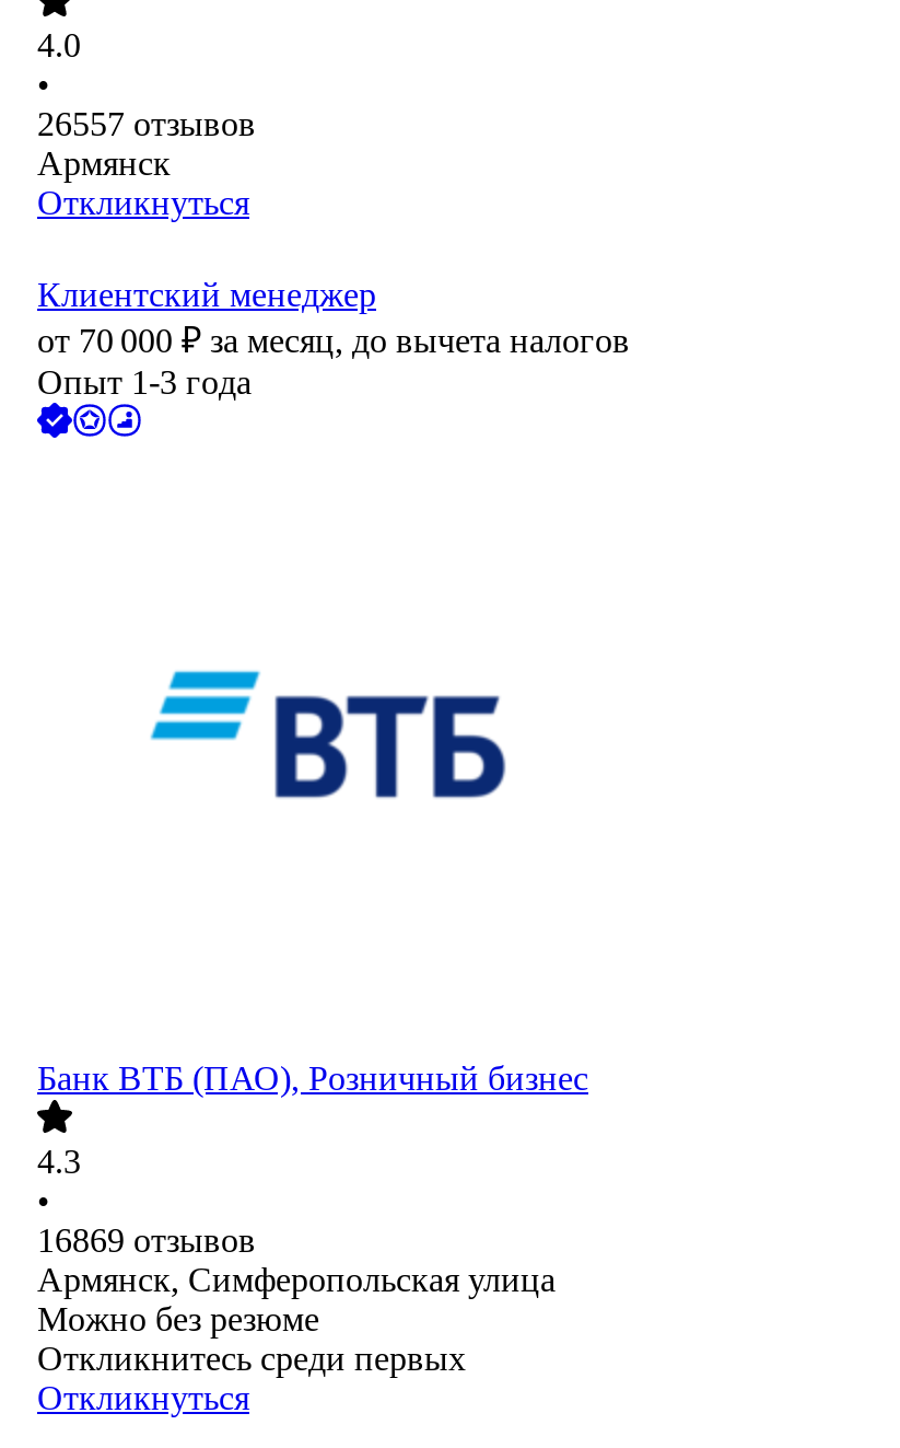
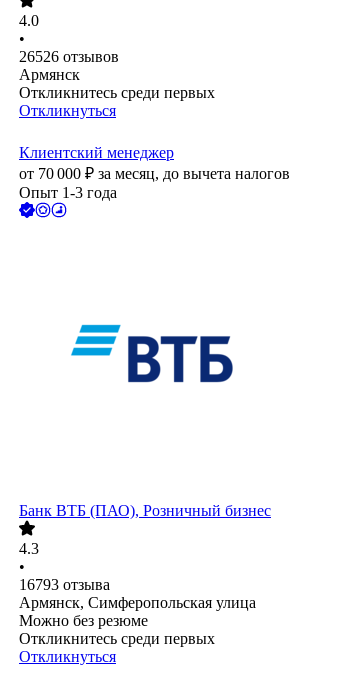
[37,106,256,143] 26557 отзывов -> [19,48,119,65] 26526 отзывов
none -> [19,84,215,101] Откликнитесь среди первых
[37,1223,256,1260] 16869 отзывов -> [19,576,110,593] 16793 отзыва

